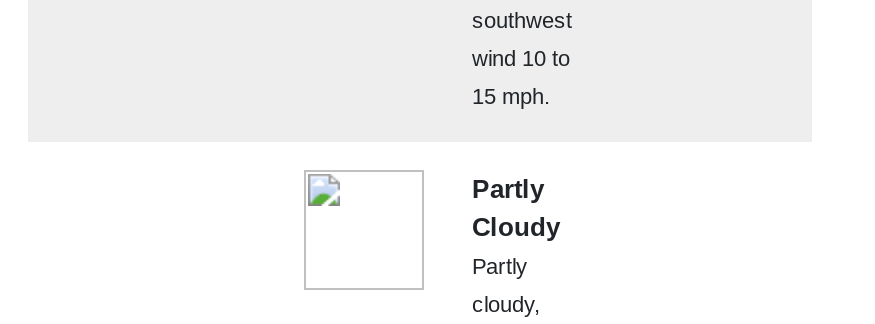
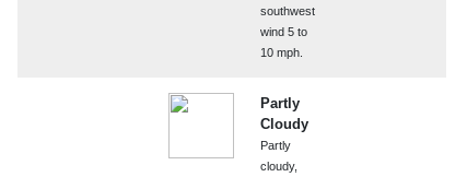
[472,46,570,70] wind 10 to -> [260,25,307,38] wind 5 to
[472,84,550,108] 15 mph. -> [260,46,303,59] 10 mph.

